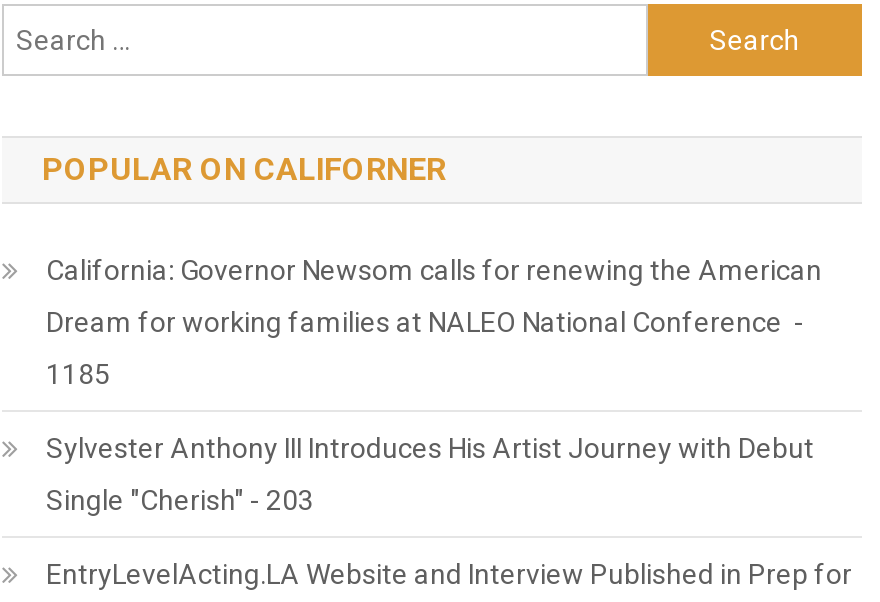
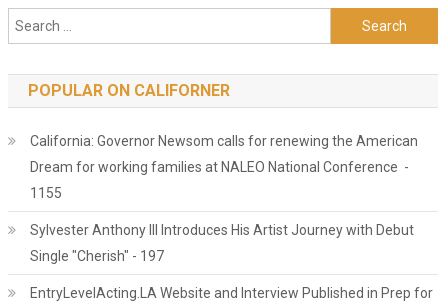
[46,358,110,390] 1185 -> [30,185,62,201] 1155
[46,484,314,516] Single "Cherish" - 203 -> [30,248,164,264] Single "Cherish" - 197

